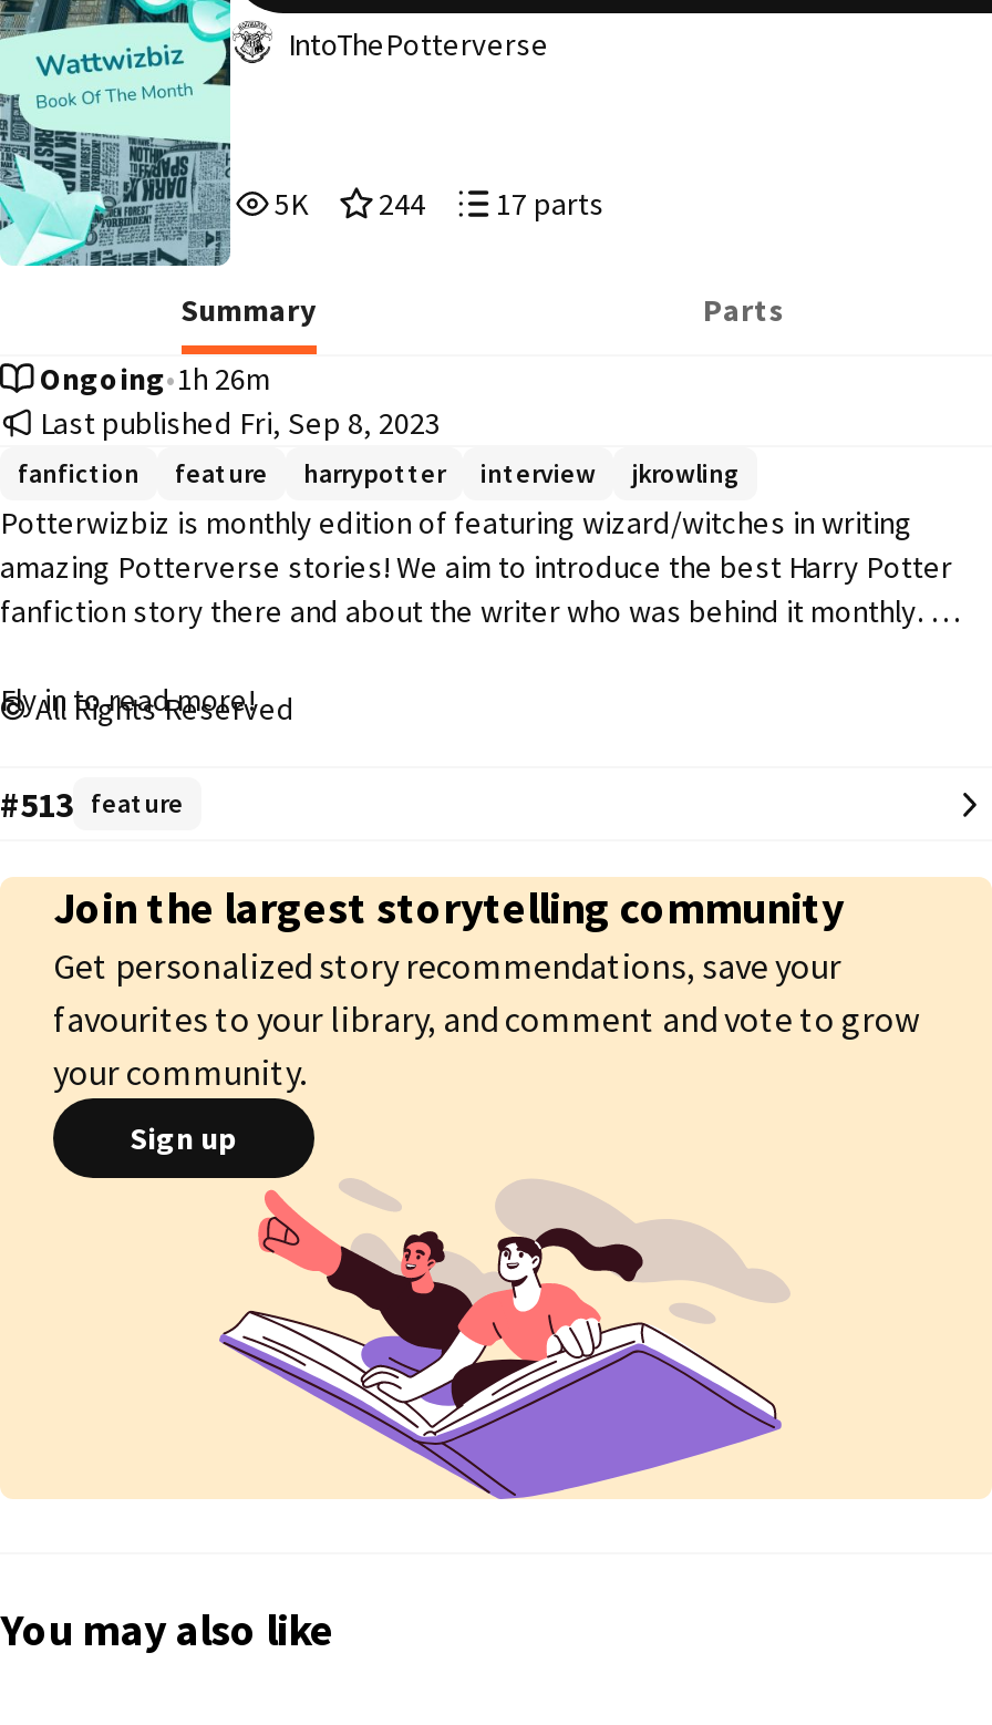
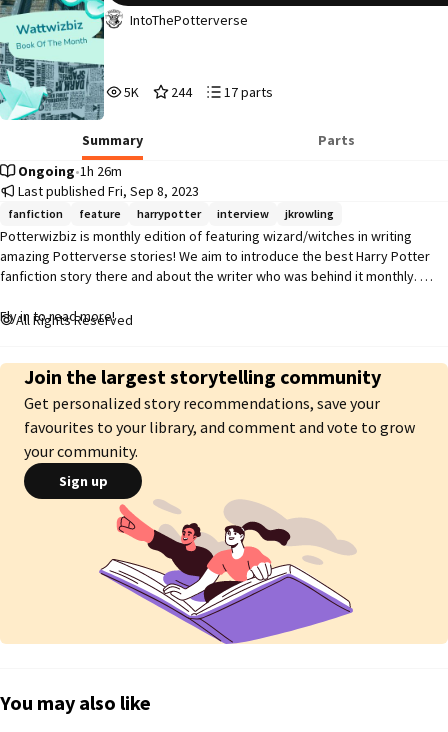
[0,782,184,826] #513 feature -> none

